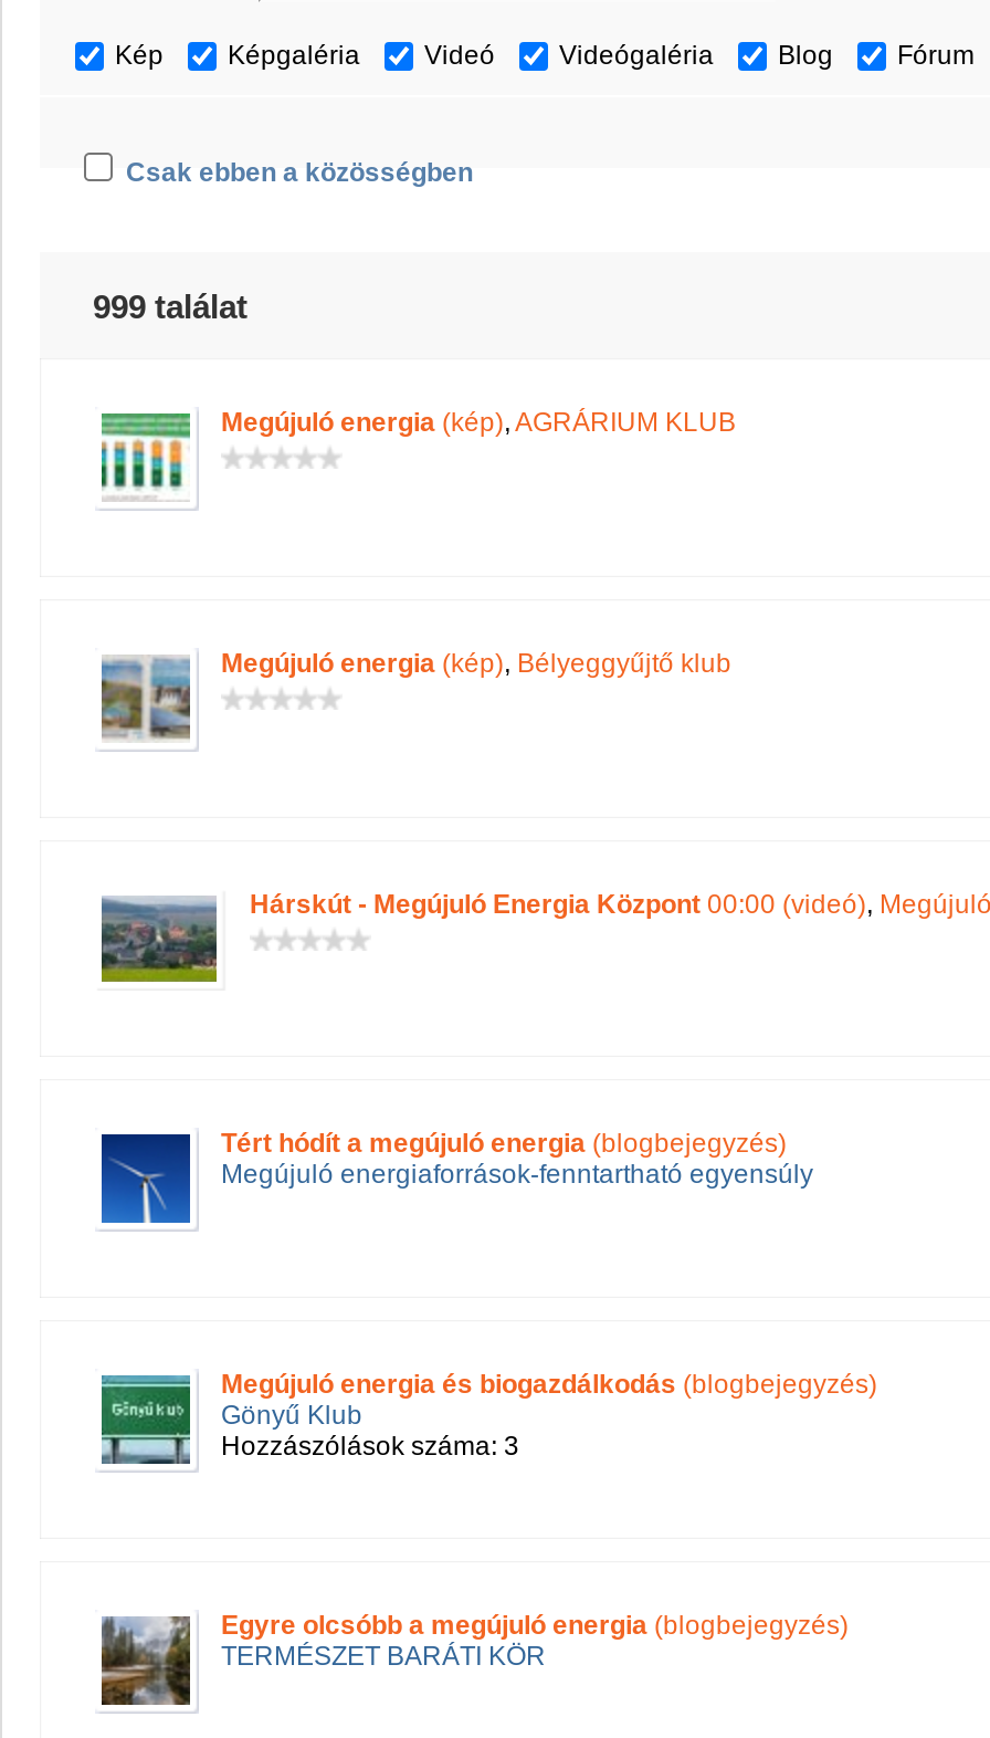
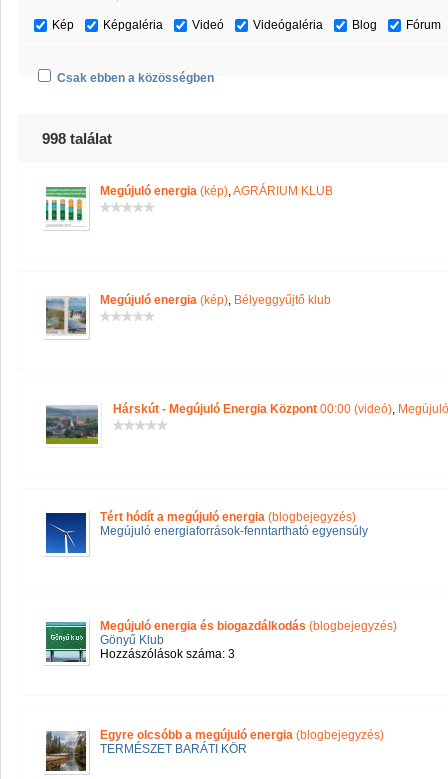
[93,287,247,325] 999 találat -> [42,130,112,147] 998 találat

